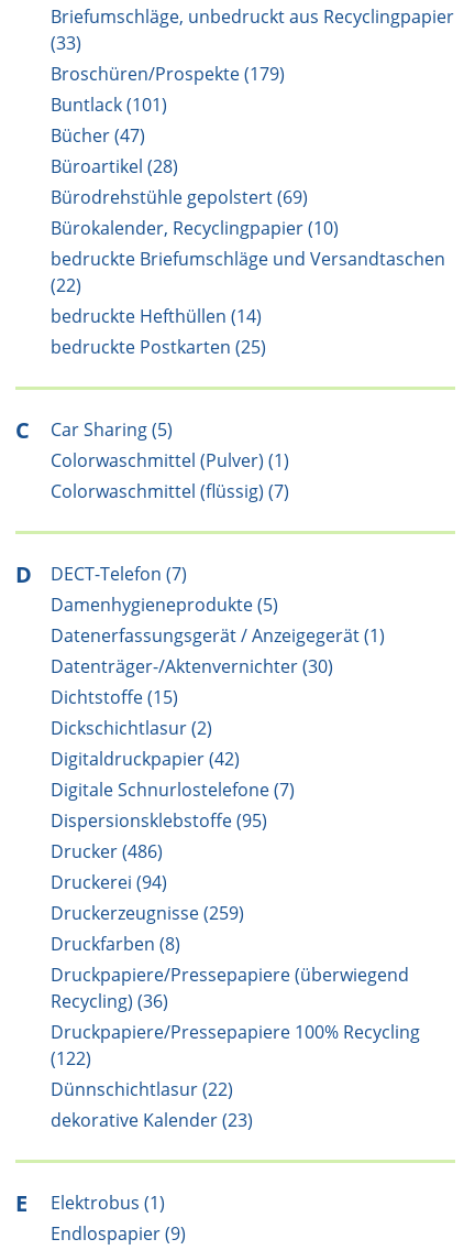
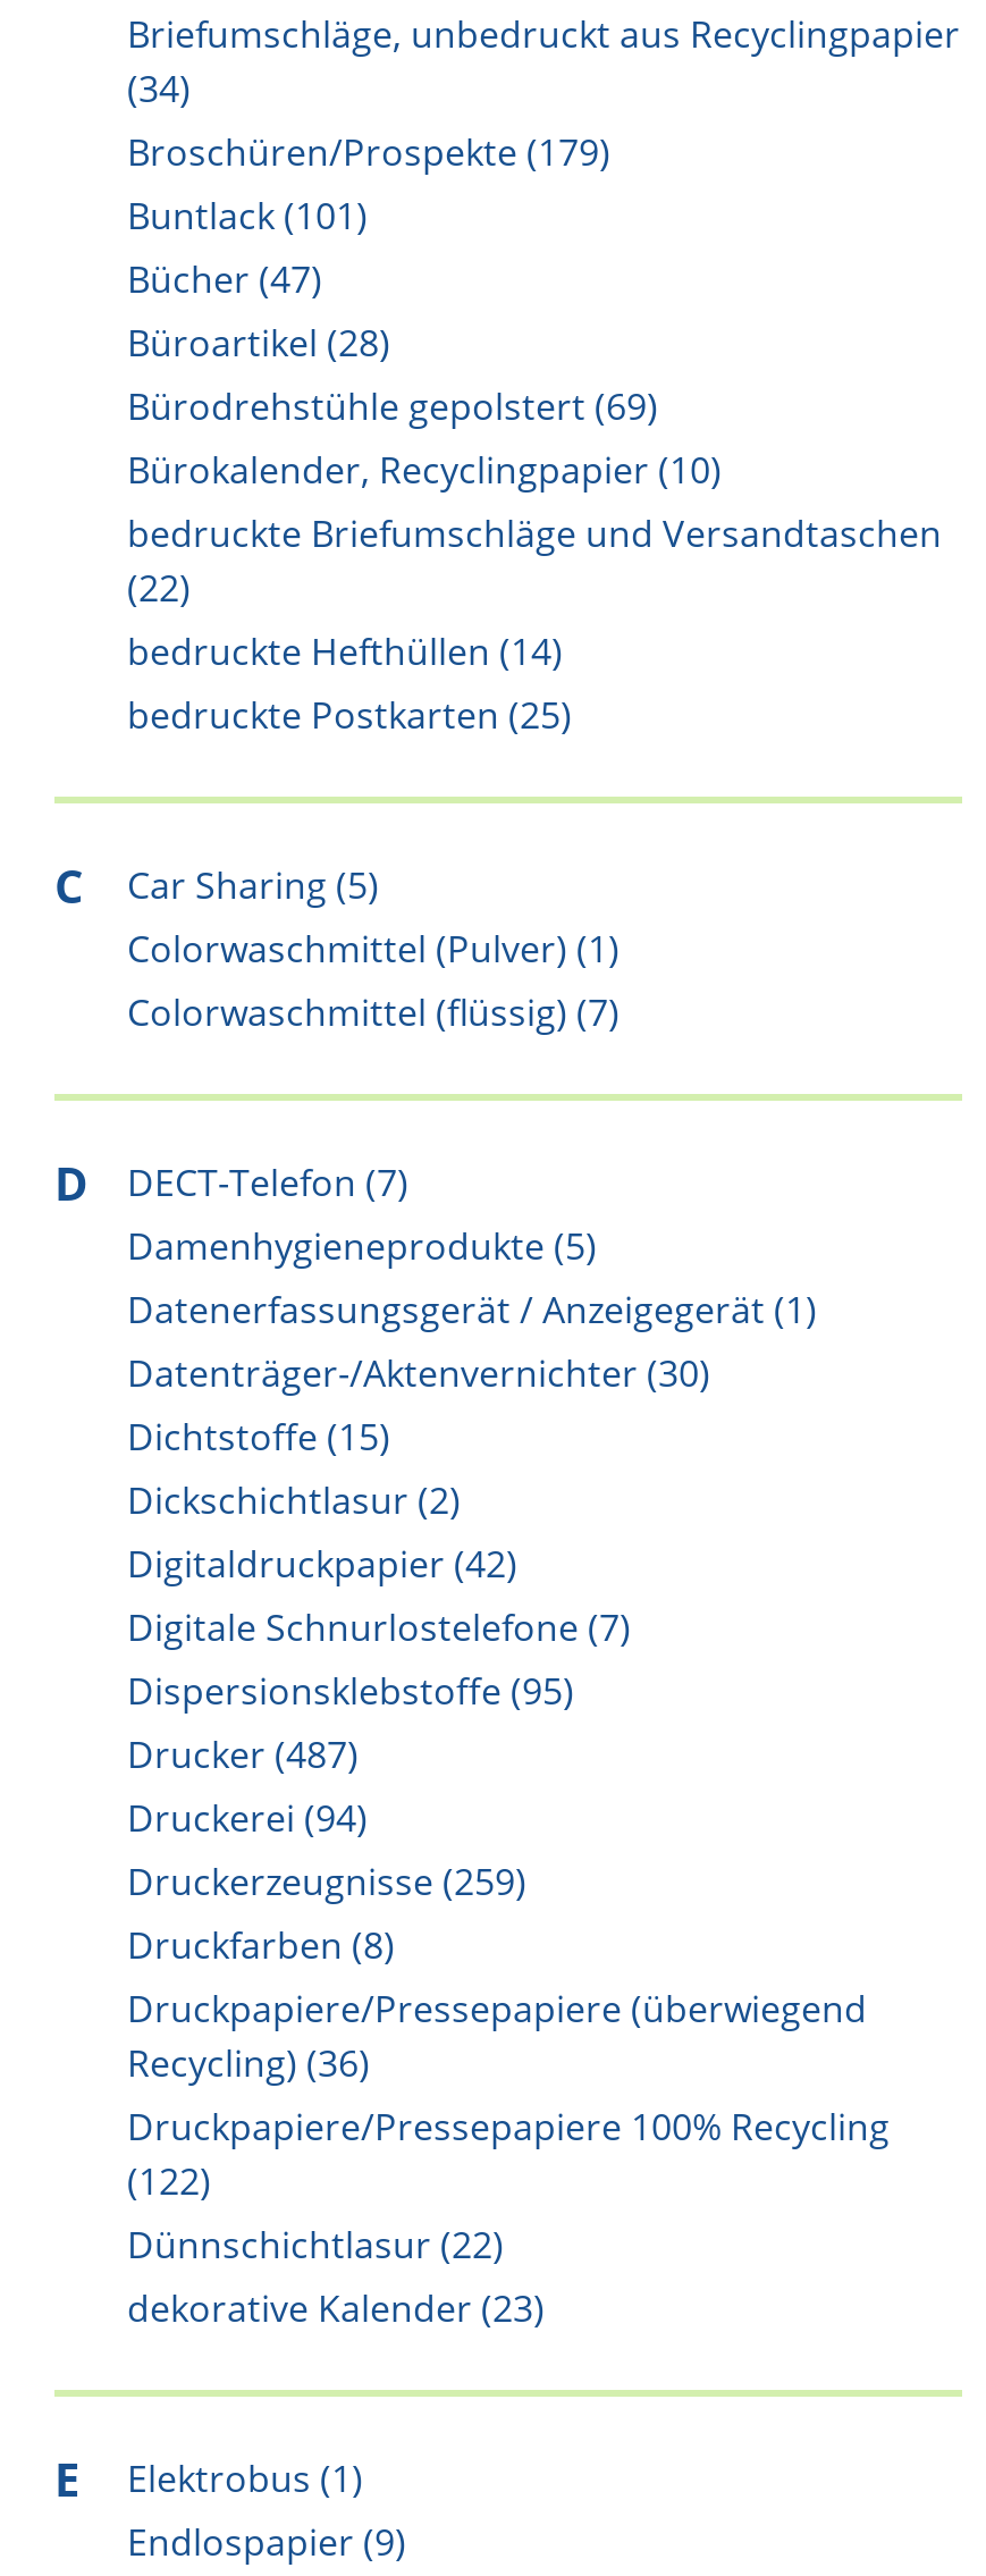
[51,31,81,55] (33) -> [127,64,191,113] (34)
[51,839,163,863] Drucker (486) -> [127,1729,359,1779] Drucker (487)

